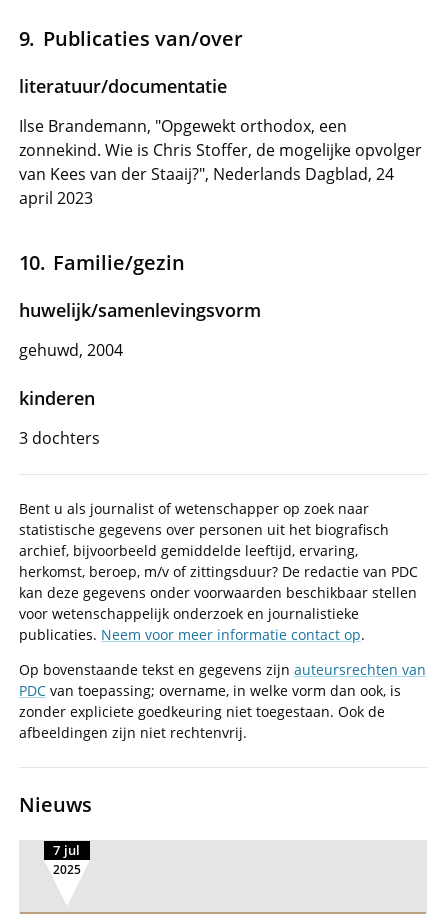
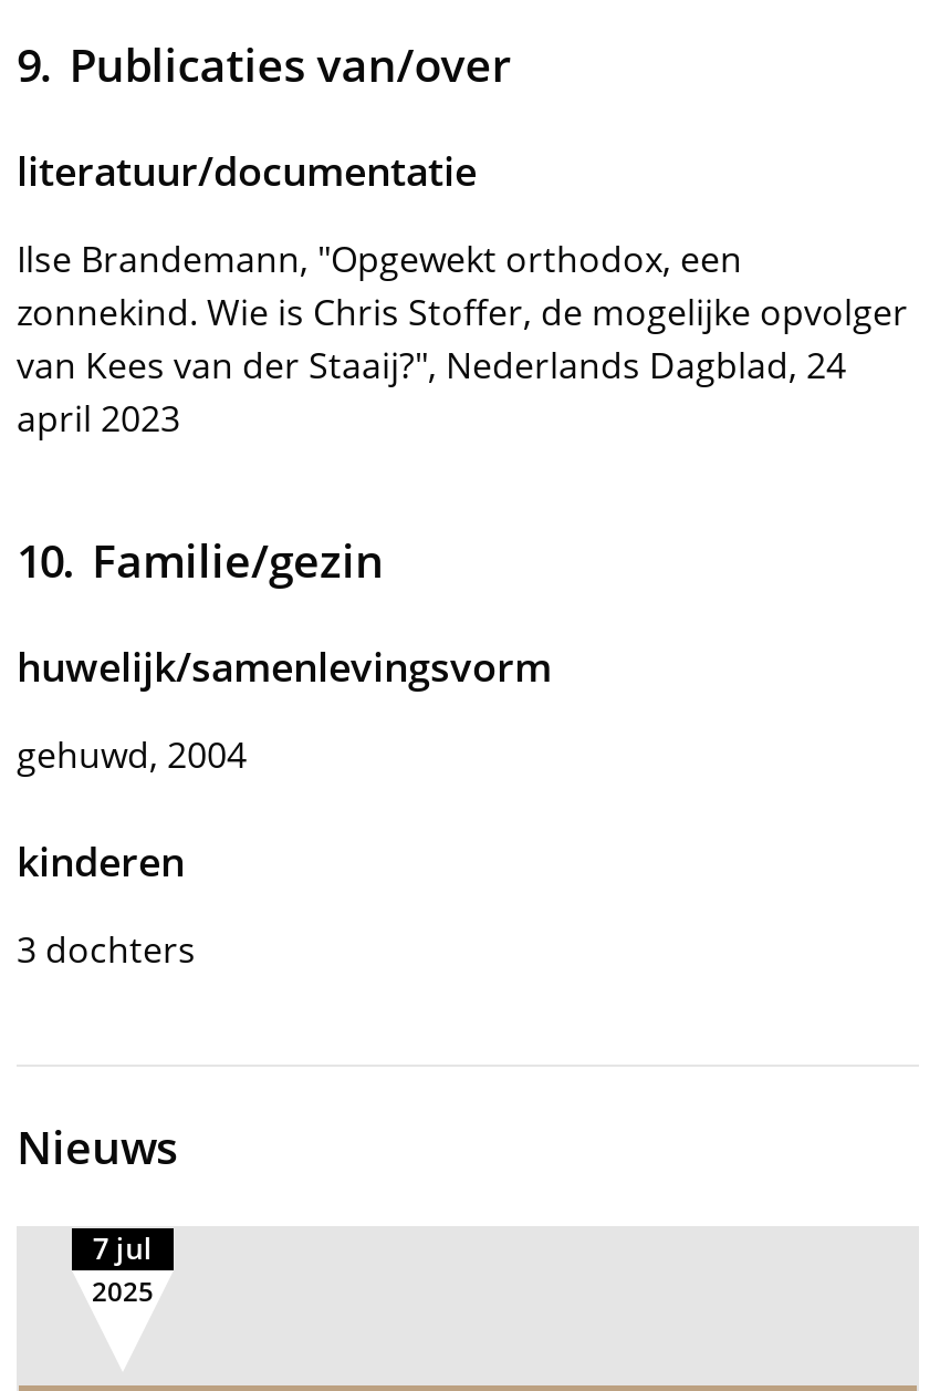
[19,499,426,742] Bent u als journalist of wetenschapper op zoek naar | statistische gegevens over personen uit het biografisch | archief, bijvoorbeeld gemiddelde leeftijd, ervaring, | herkomst, beroep, m/v of zittingsduur? De redactie van PDC | kan deze gegevens onder voorwaarden beschikbaar stellen | voor wetenschappelijk onderzoek en journalistieke | publicaties. Neem voor meer informatie contact op. | Op bovenstaande tekst en gegevens zijn auteursrechten van | PDC van toepassing; overname, in welke vorm dan ook, is | zonder expliciete goedkeuring niet toegestaan. Ook de | afbeeldingen zijn niet rechtenvrij. -> none

